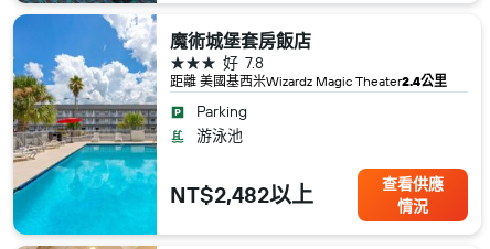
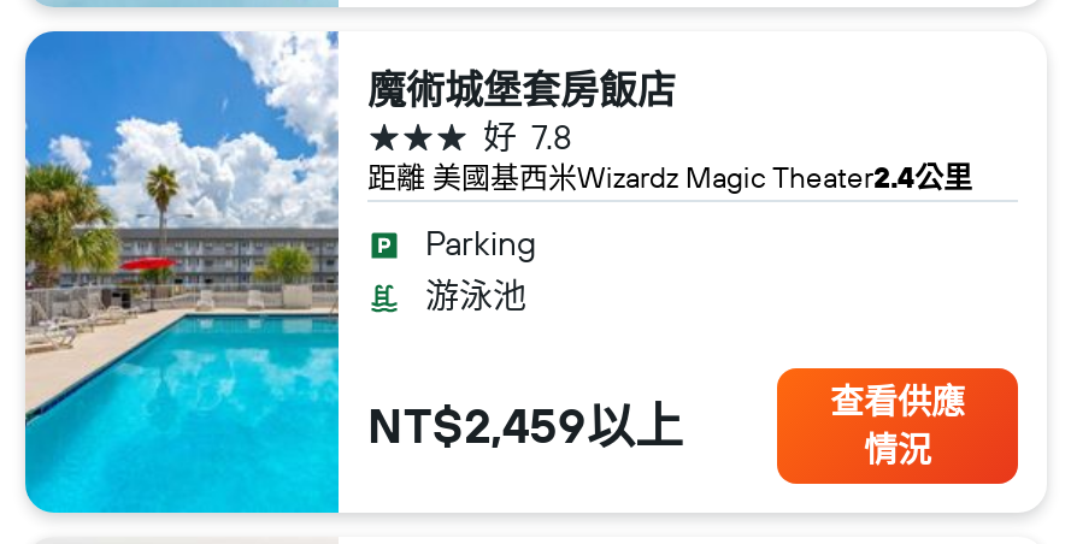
[170,181,313,208] NT$2,482以上 -> [367,395,683,455] NT$2,459以上

